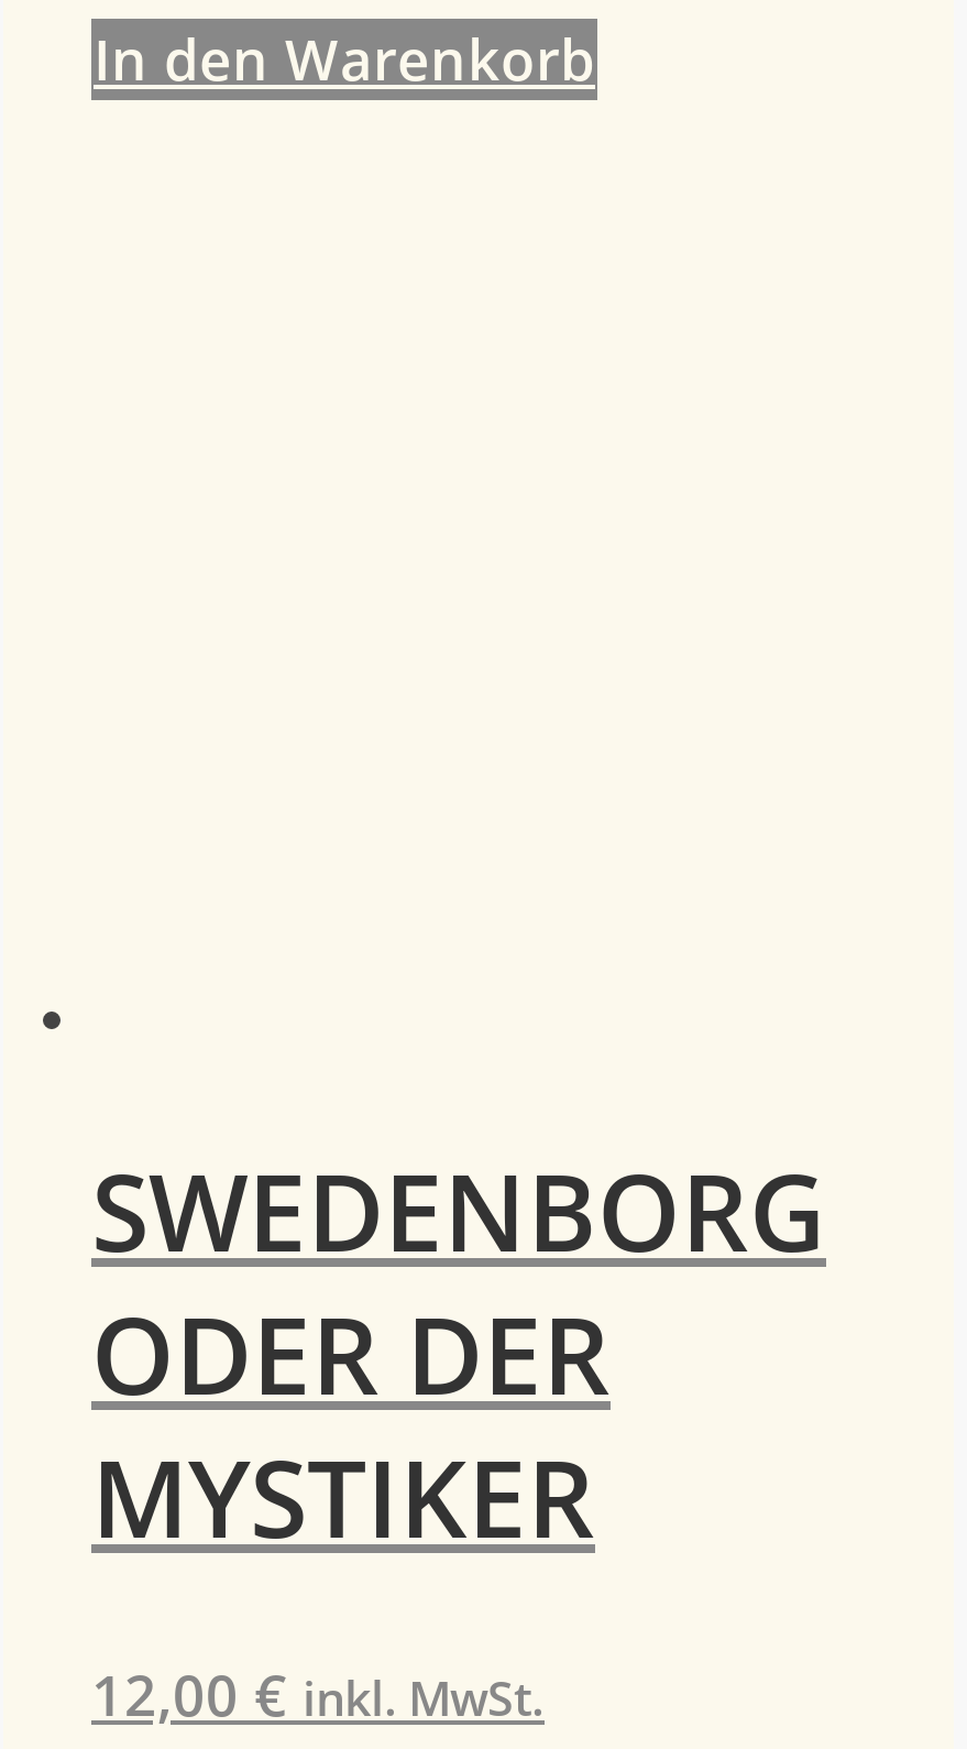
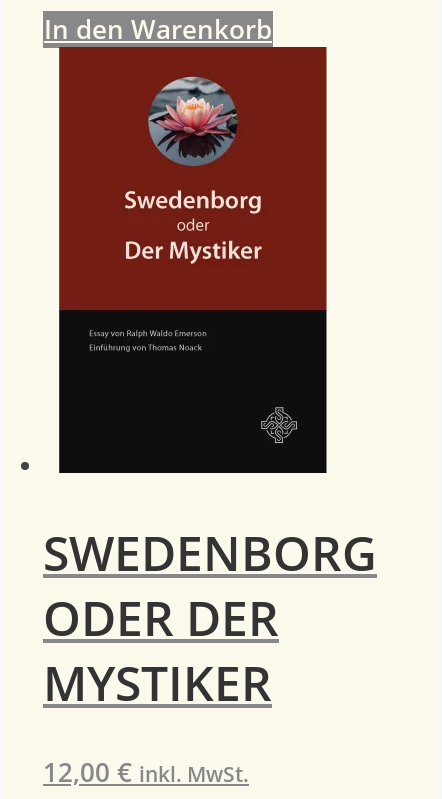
none -> [58,46,328,474] [image]

